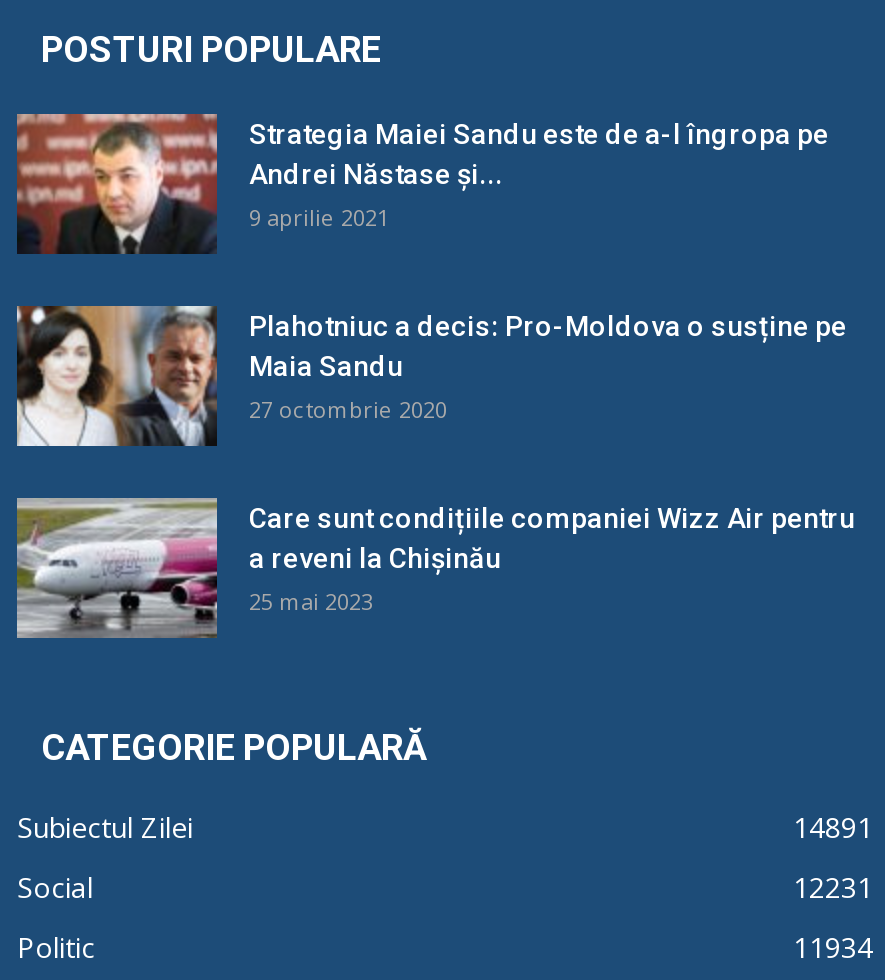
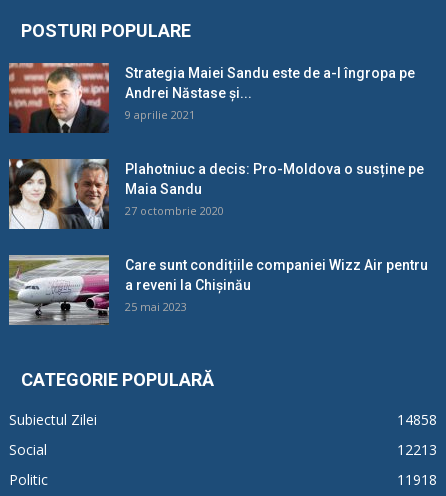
[793,808,873,846] 14891 -> [397,410,437,429] 14858
[793,868,873,906] 12231 -> [397,440,437,459] 12213
[793,928,873,966] 11934 -> [397,470,437,489] 11918

